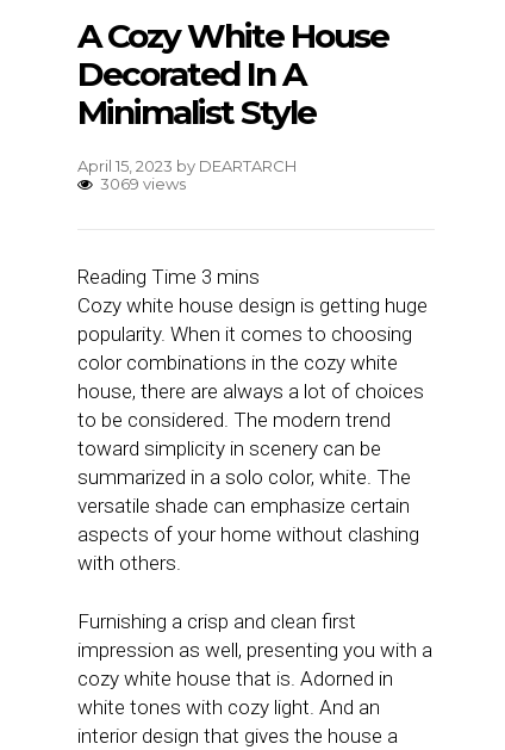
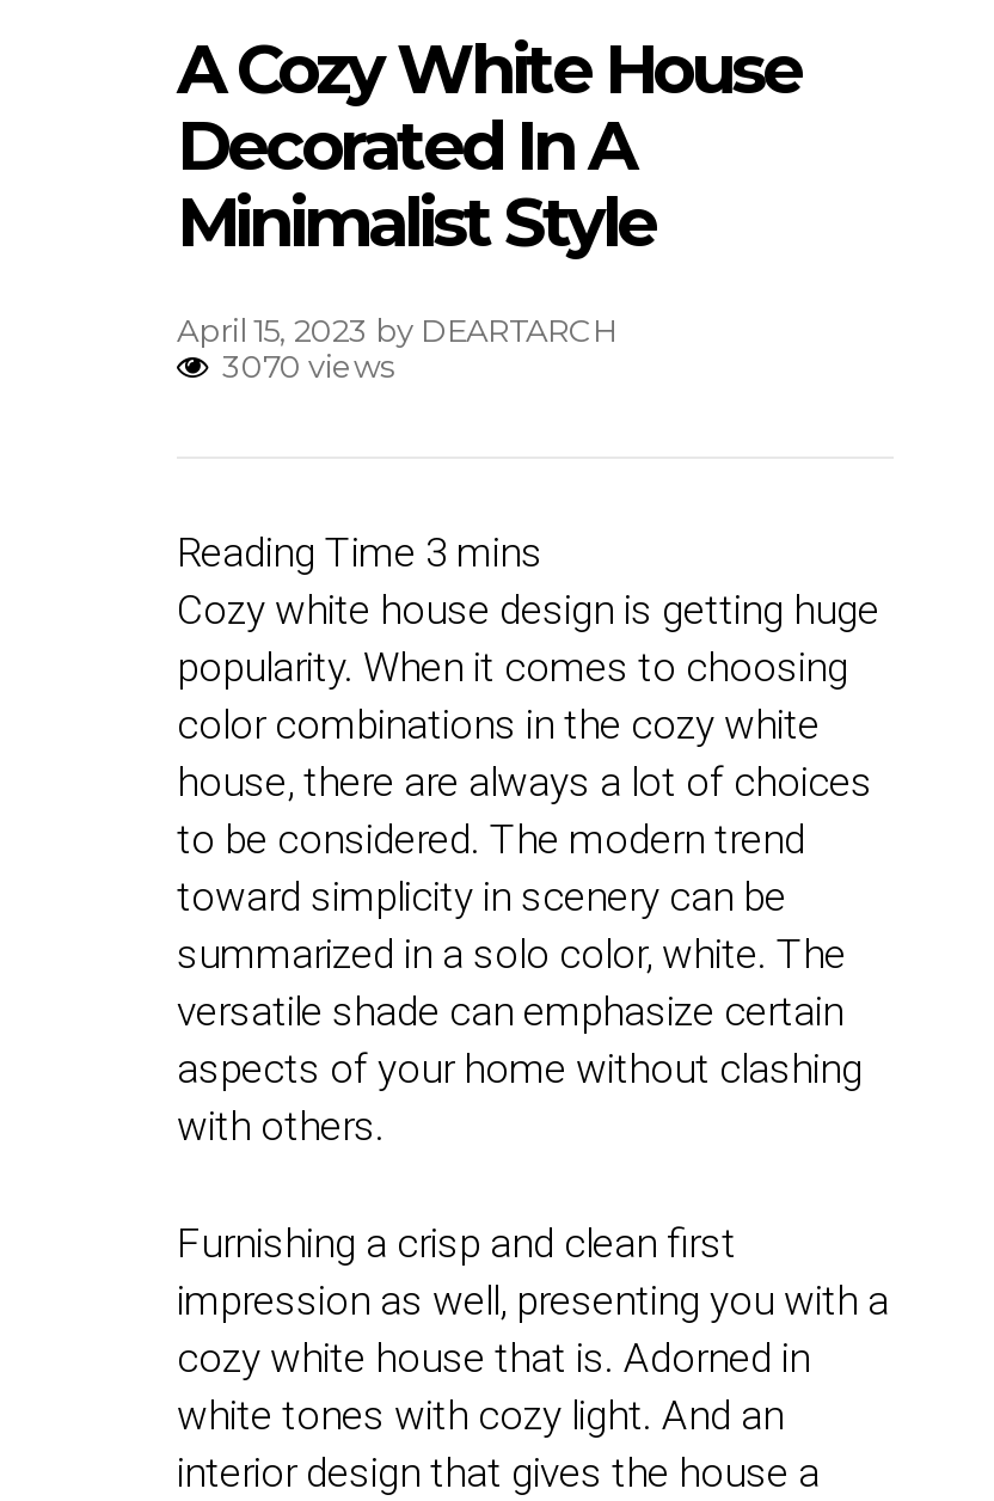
[100,174,186,193] 3069 views -> [222,346,394,384] 3070 views

